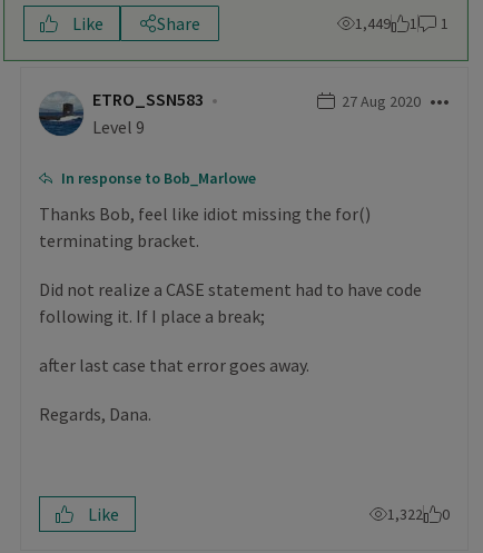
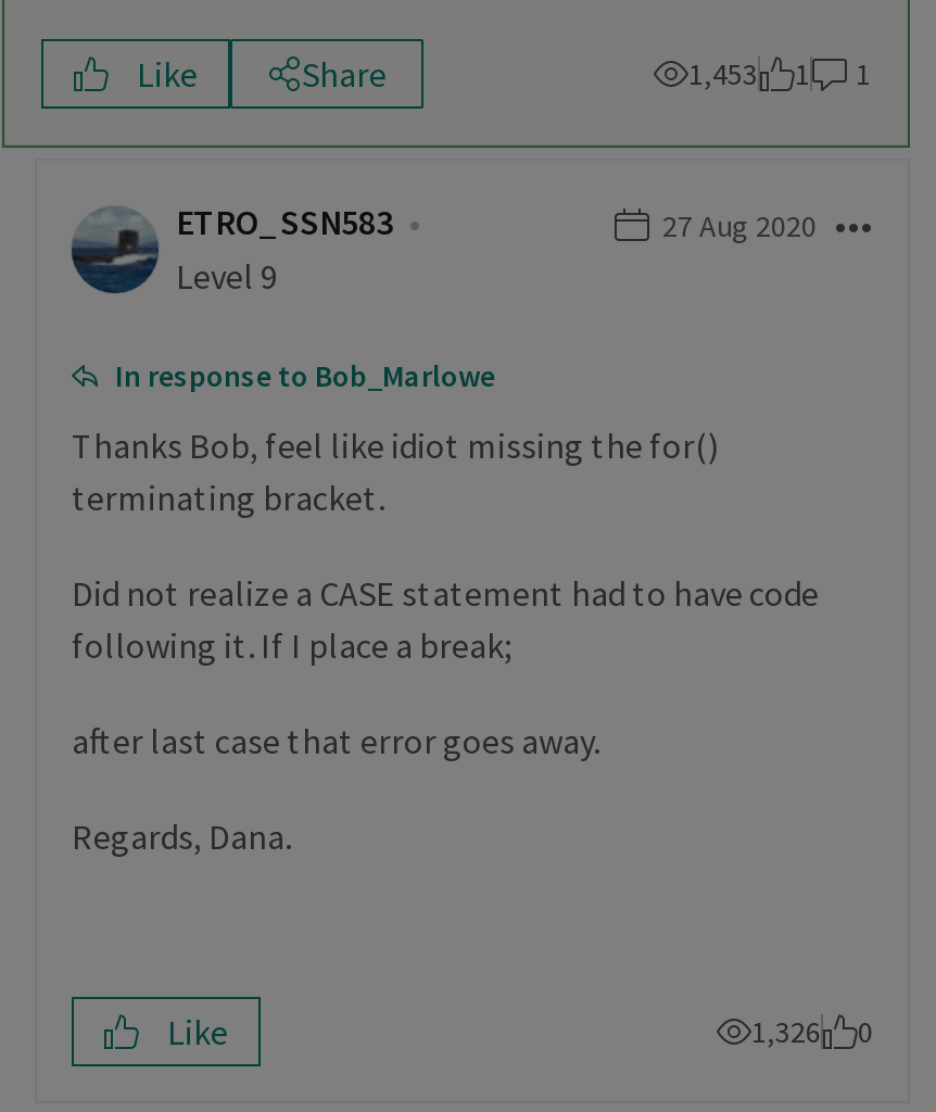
[355,13,448,33] 1,449 1 1 -> [688,54,871,93] 1,453 1 1
[387,504,450,524] 1,322 0 -> [751,1012,873,1051] 1,326 0

